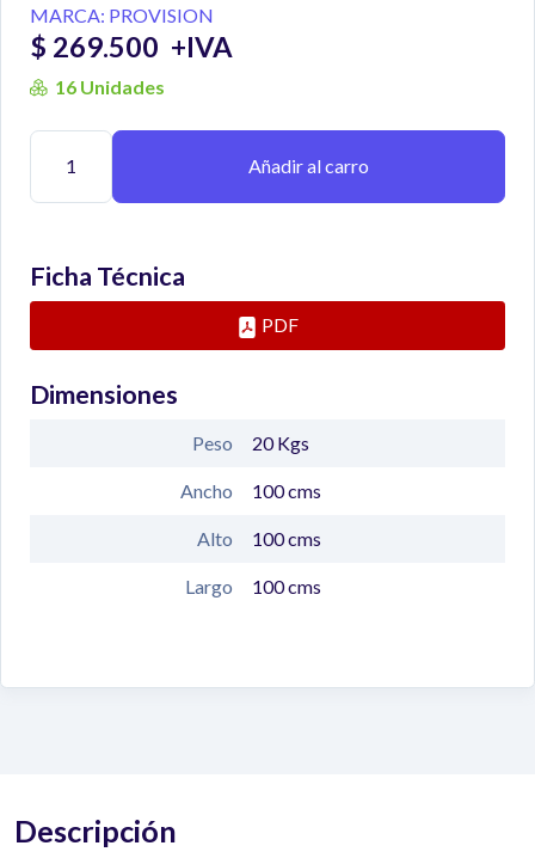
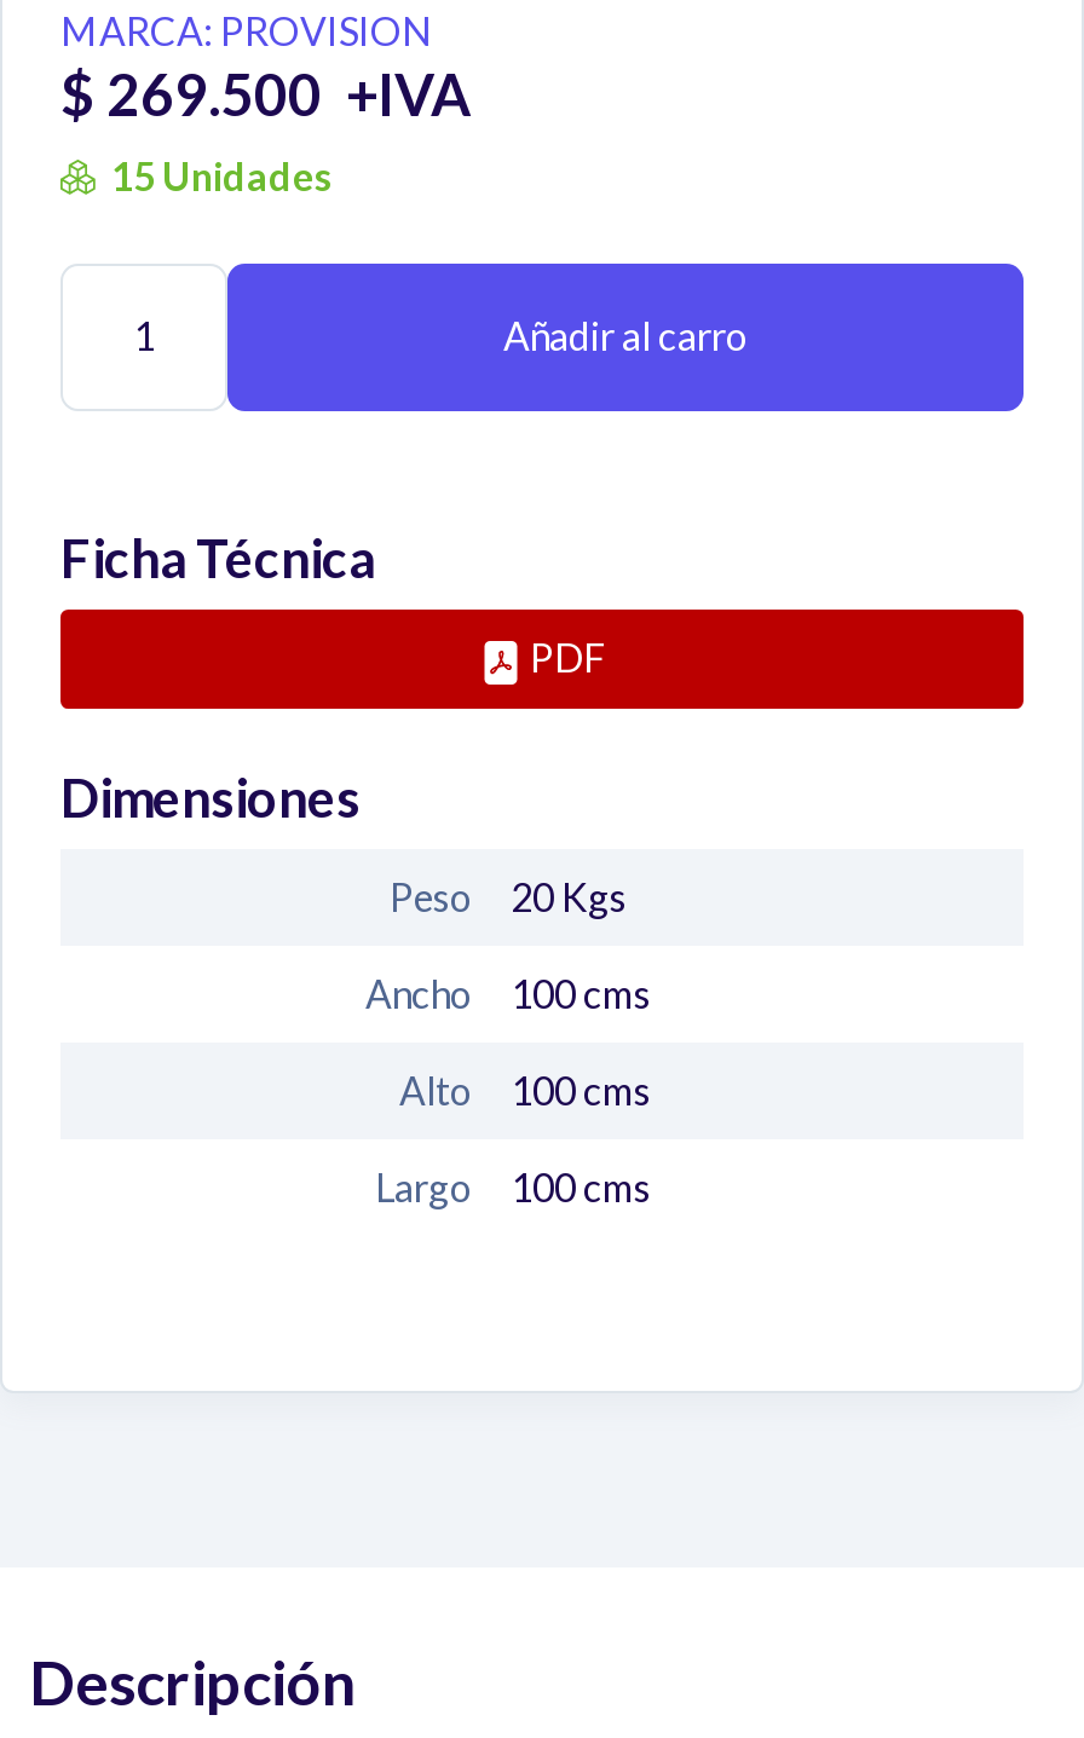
[55,75,165,98] 16 Unidades -> [111,152,334,198] 15 Unidades

